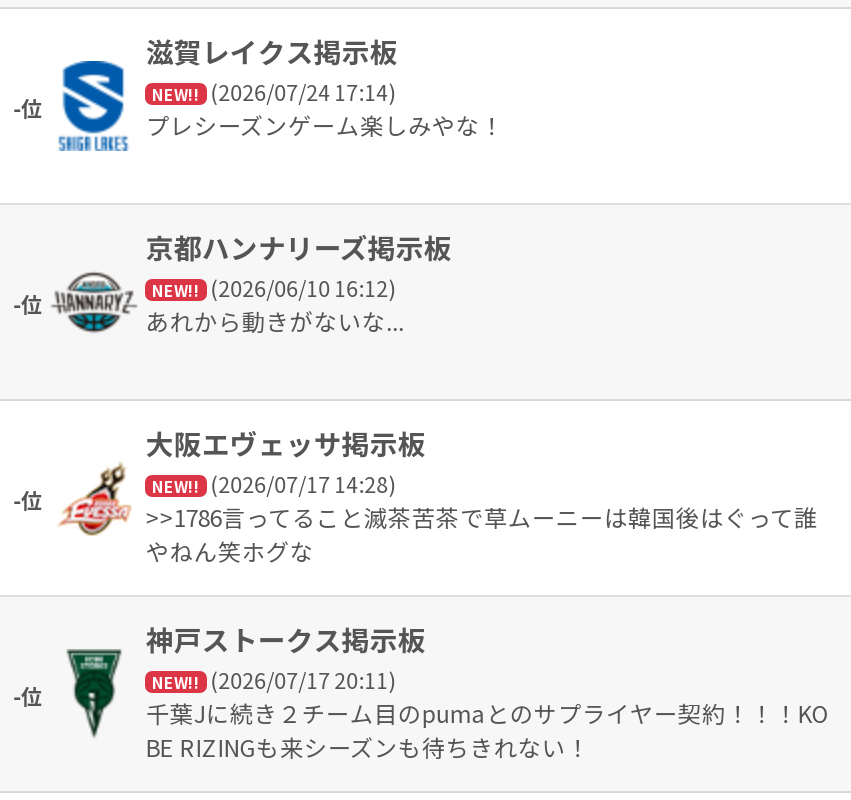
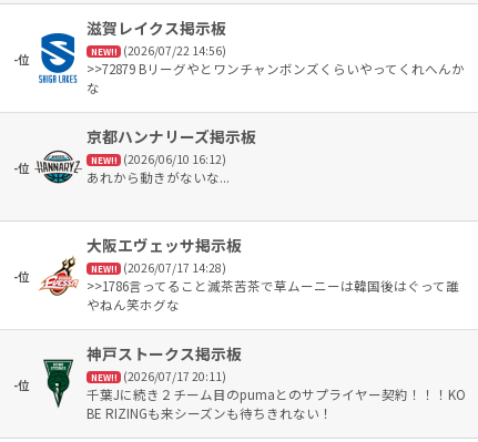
[146,77,504,141] NEW!! (2026/07/24 17:14) | プレシーズンゲーム楽しみやな！ -> [87,42,465,96] NEW!! (2026/07/22 14:56) | >>72879 Bリーグやとワンチャンボンズくらいやってくれへんか | な

